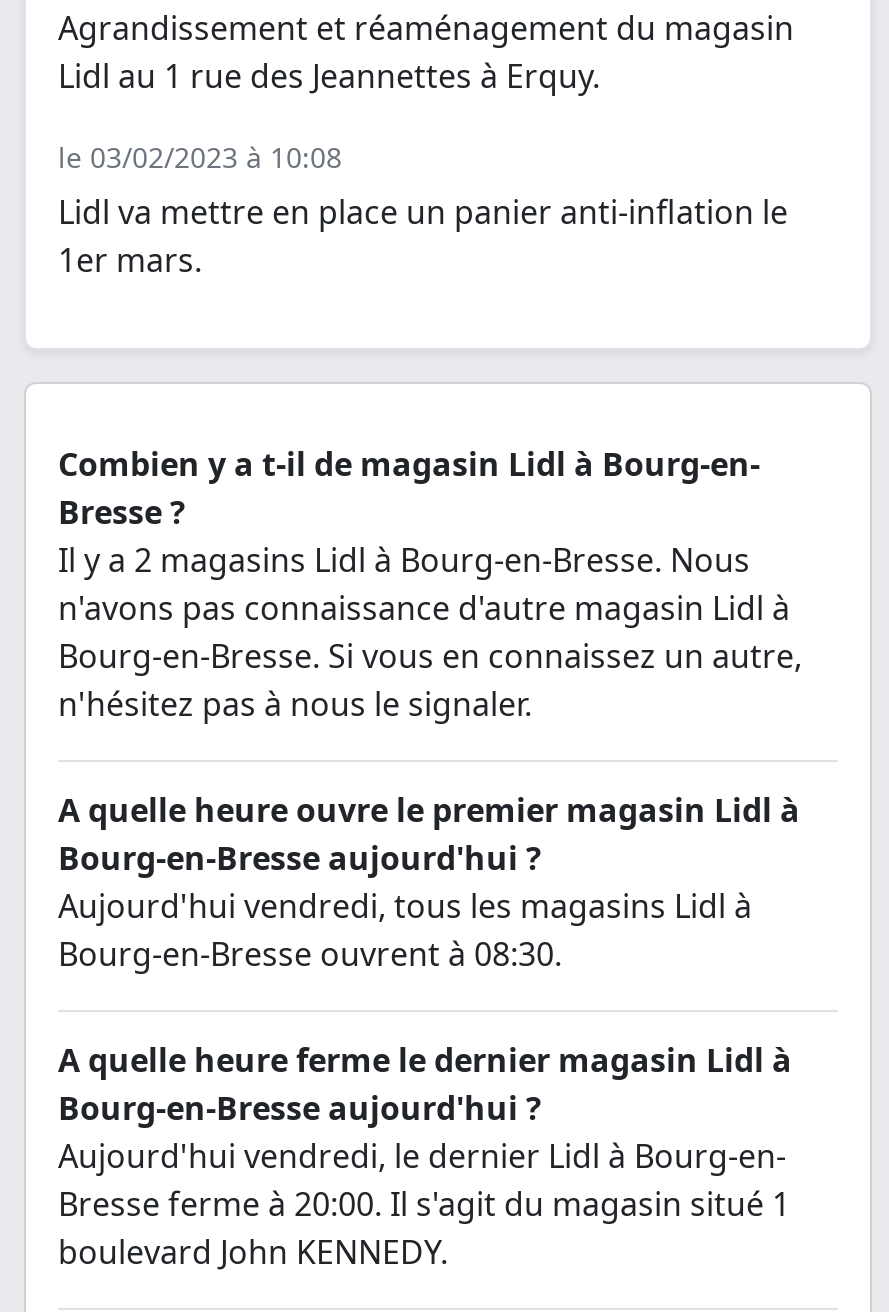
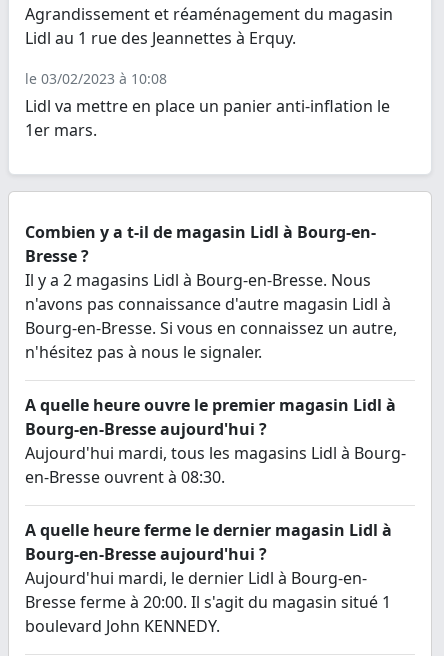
[58,884,752,976] Aujourd'hui vendredi, tous les magasins Lidl à | Bourg-en-Bresse ouvrent à 08:30. -> [25,442,406,488] Aujourd'hui mardi, tous les magasins Lidl à Bourg- | en-Bresse ouvrent à 08:30.
[58,1134,786,1178] Aujourd'hui vendredi, le dernier Lidl à Bourg-en- -> [25,567,367,589] Aujourd'hui mardi, le dernier Lidl à Bourg-en-

